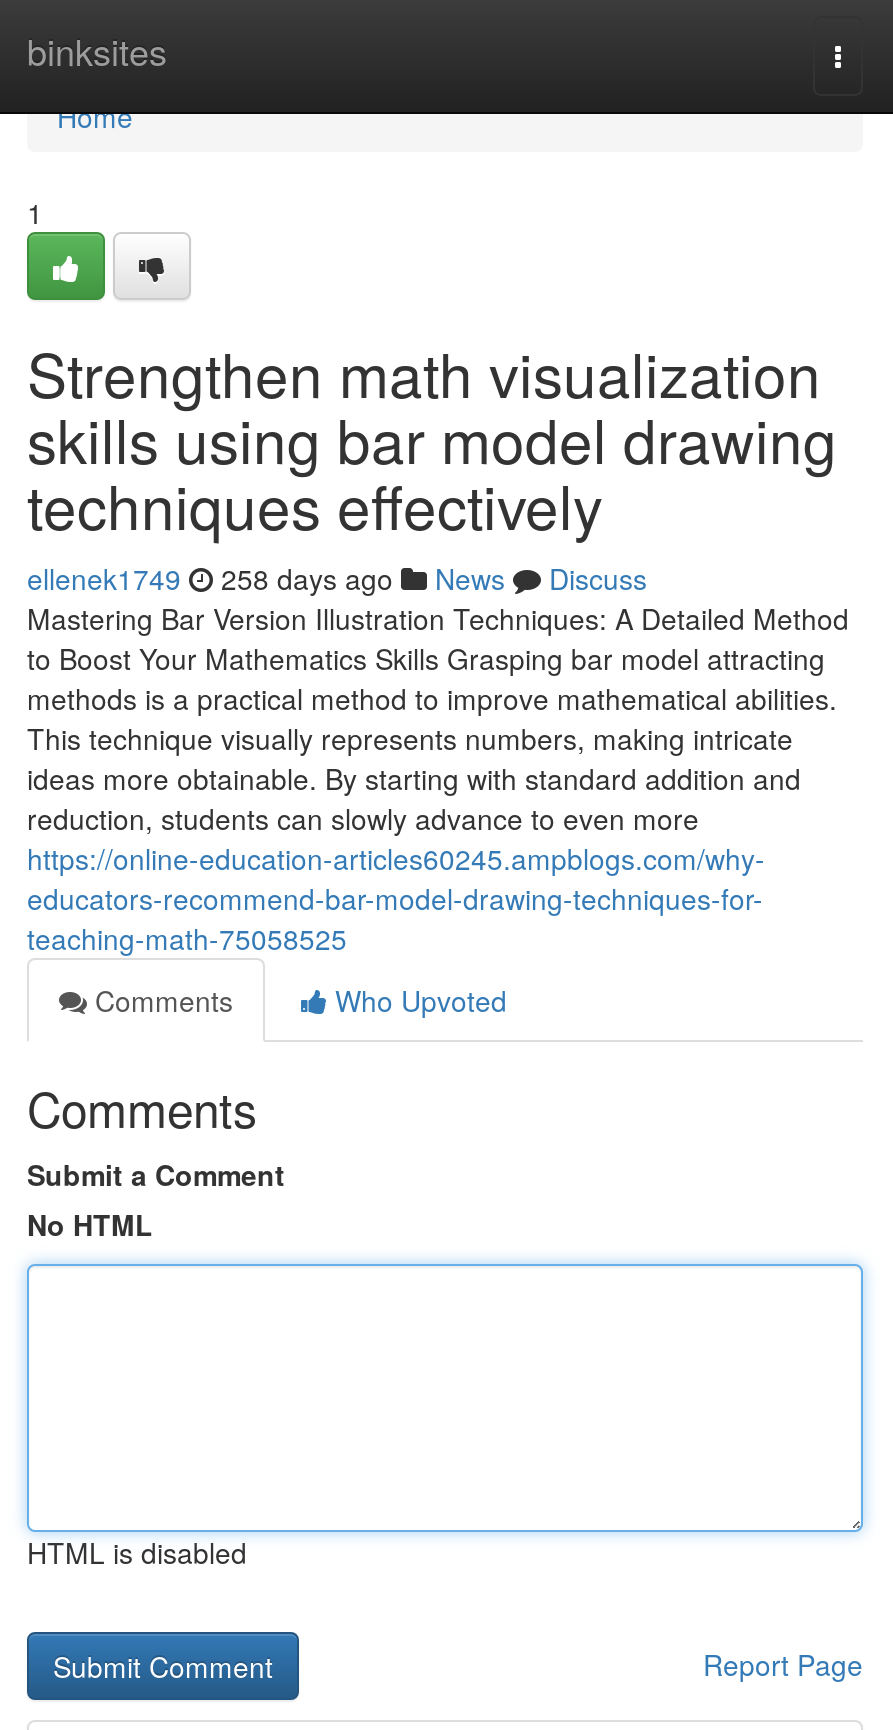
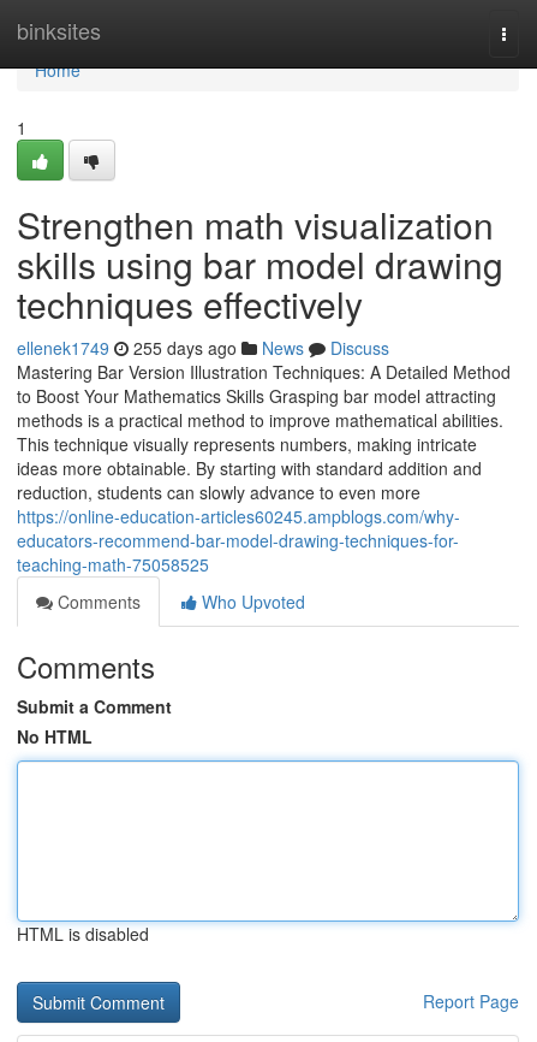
[27,558,647,598] ellenek1749 258 days ago News Discuss -> [17,336,389,360] ellenek1749 255 days ago News Discuss

